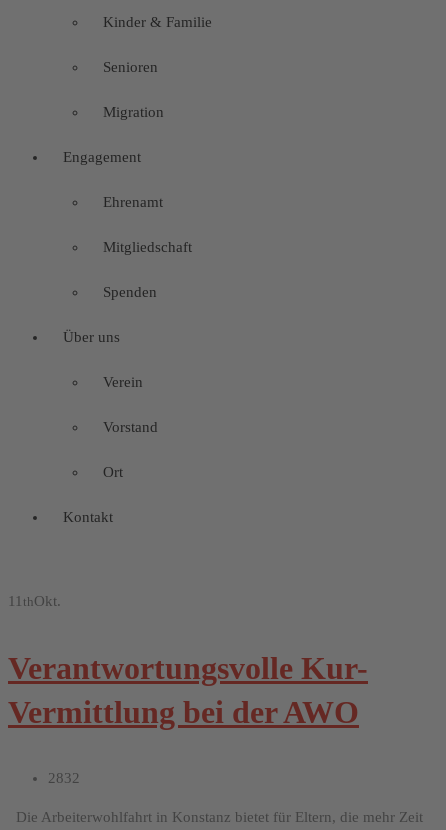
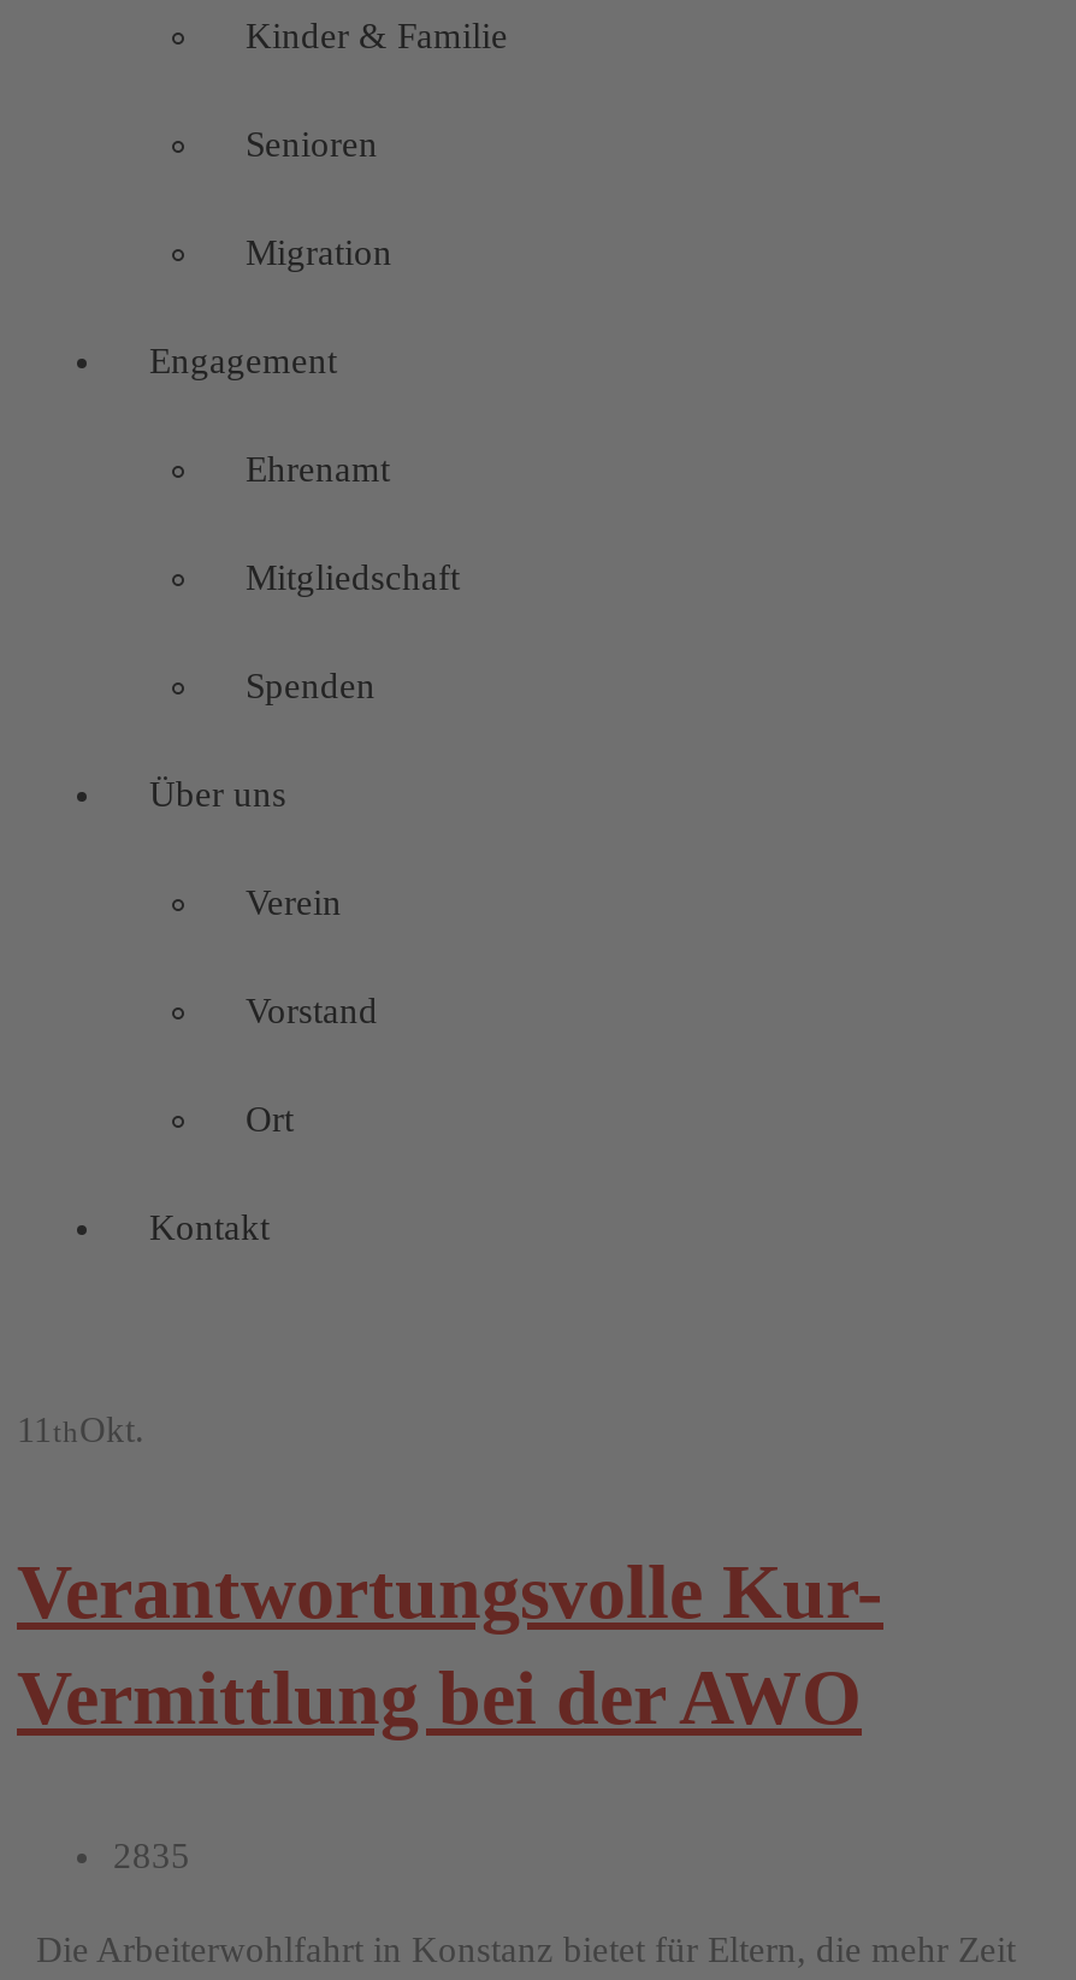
[48,770,80,786] 2832 -> [113,1837,190,1875] 2835

